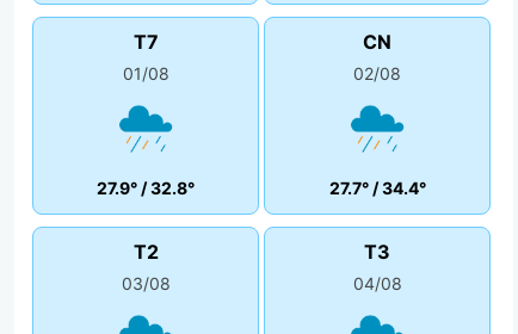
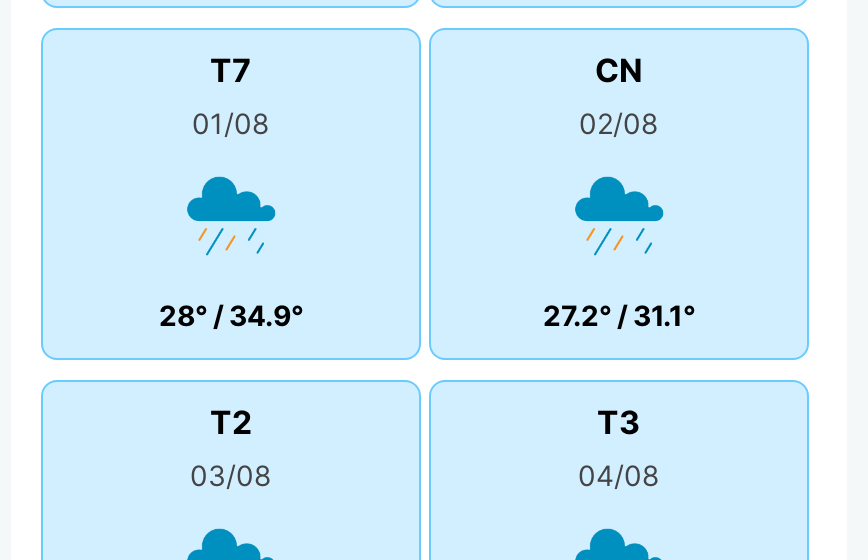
[97,177,195,198] 27.9° / 32.8° -> [159,297,303,331] 28° / 34.9°
[329,177,425,198] 27.7° / 34.4° -> [543,297,695,331] 27.2° / 31.1°

